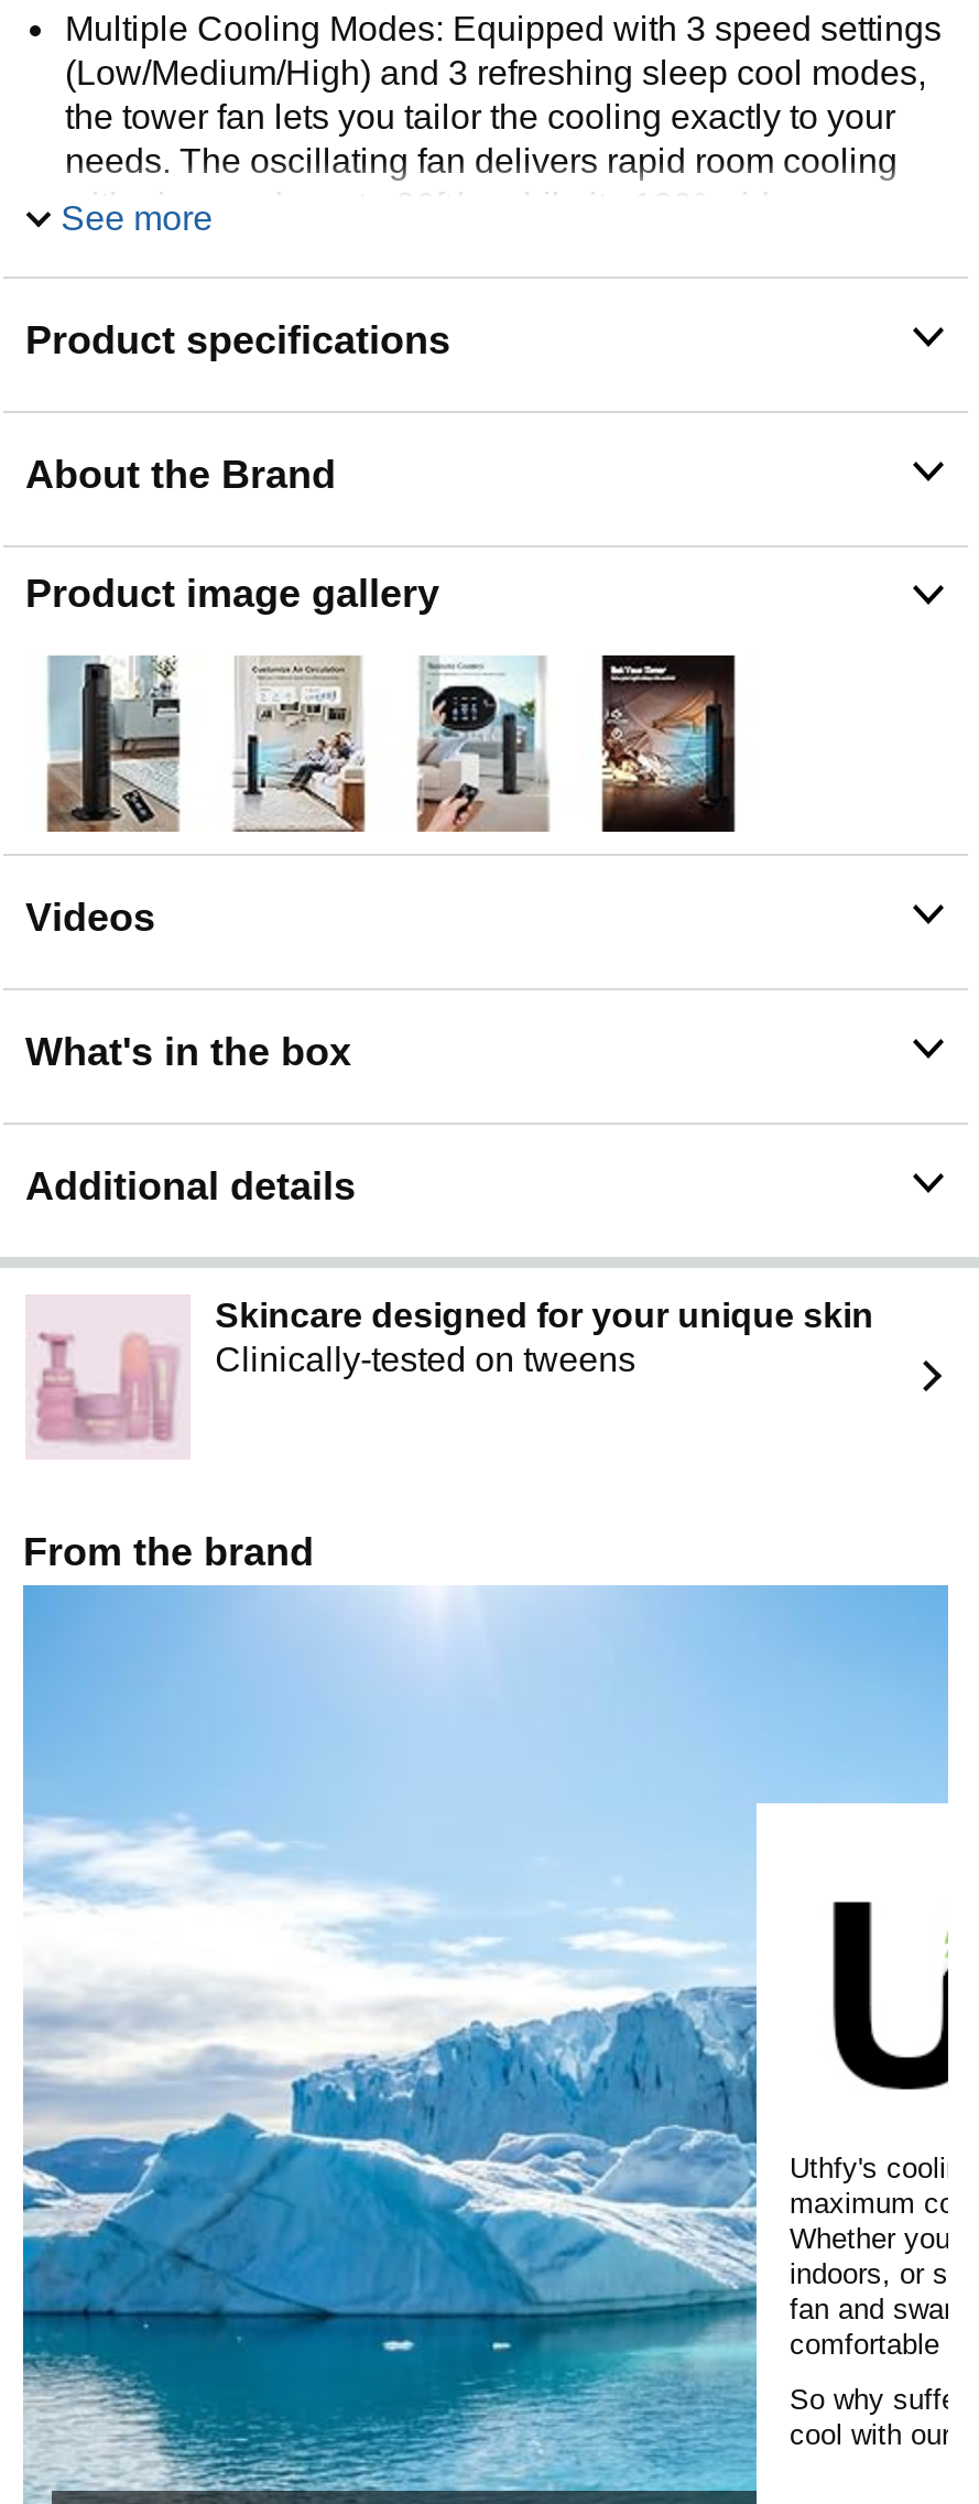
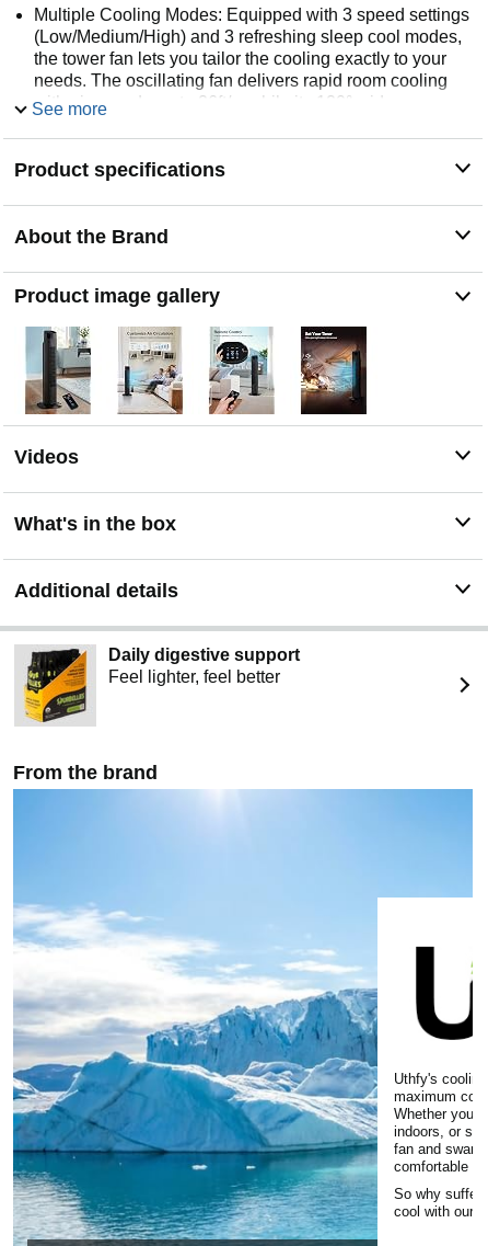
[36,1296,874,1451] [image] | Skincare designed for your unique skin | Clinically-tested on tweens -> [21,645,300,723] [image] | Daily digestive support | Feel lighter, feel better

